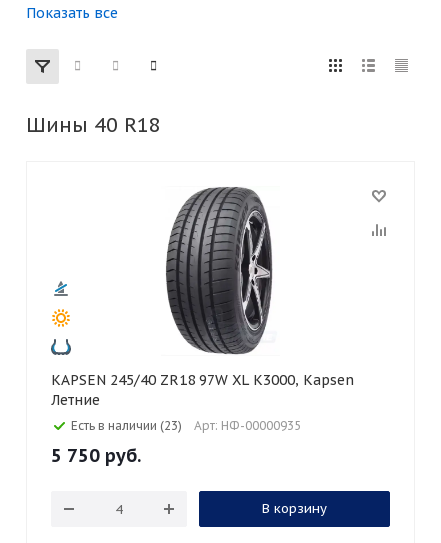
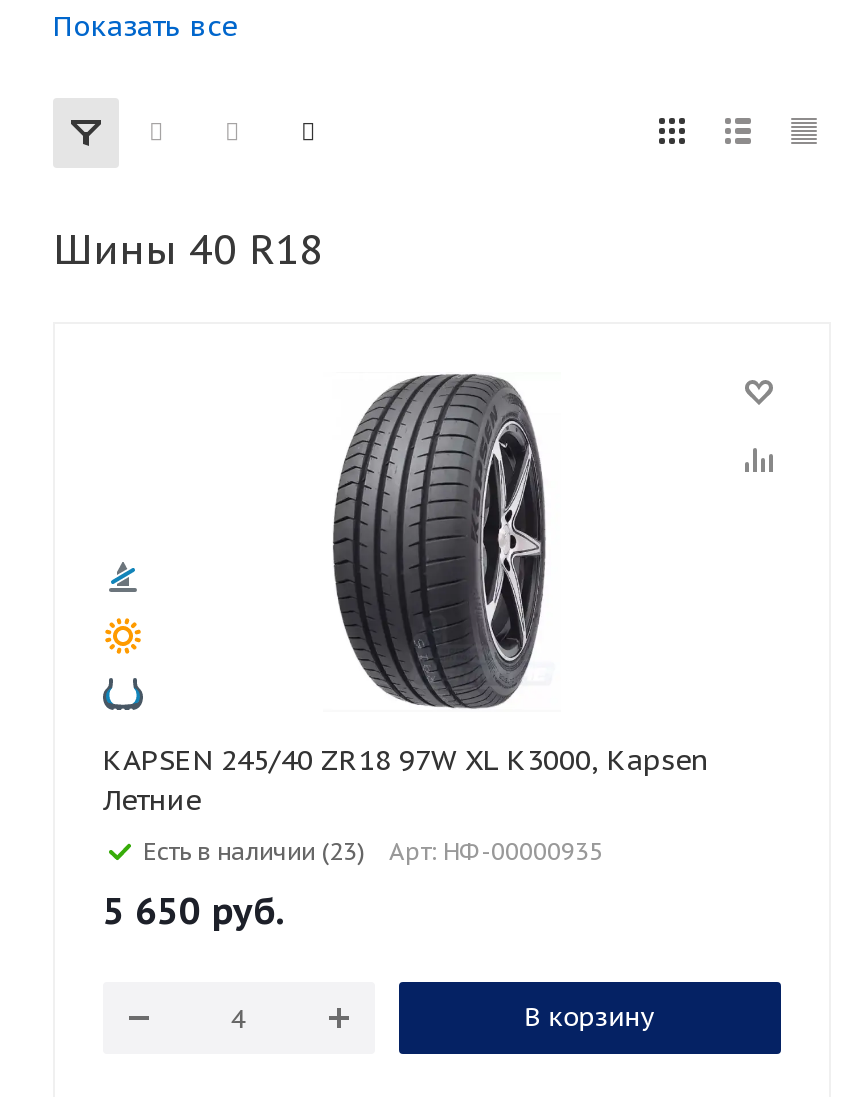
[51,444,141,467] 5 750 руб. -> [103,888,283,934] 5 650 руб.

